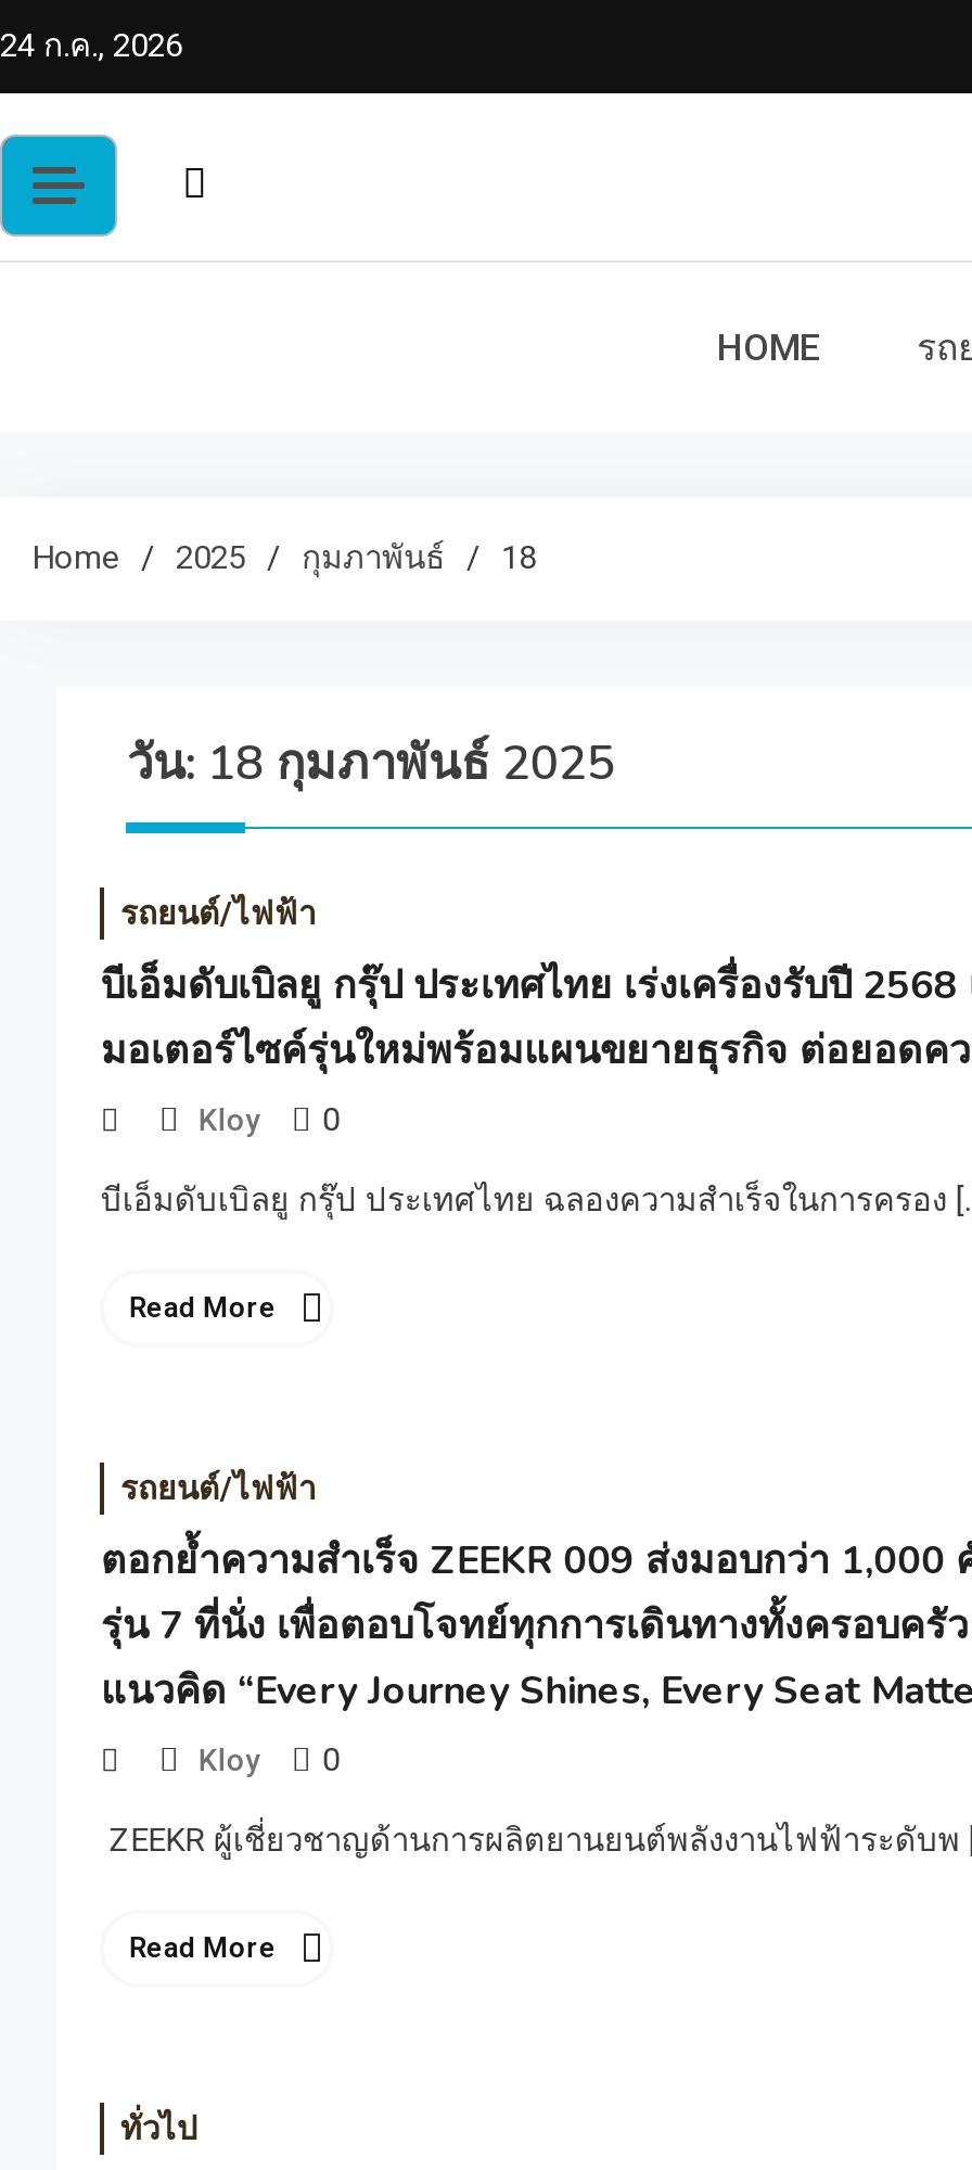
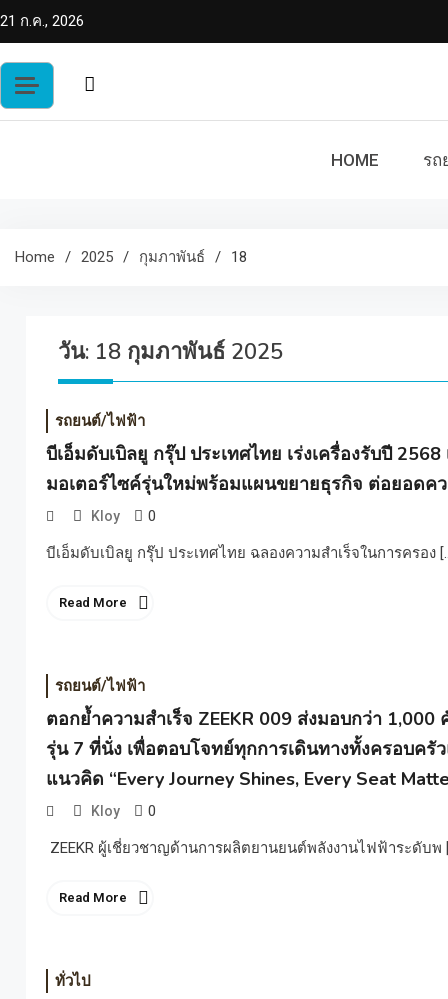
[0,26,182,65] 24 ก.ค., 2026 -> [0,12,84,30] 21 ก.ค., 2026

